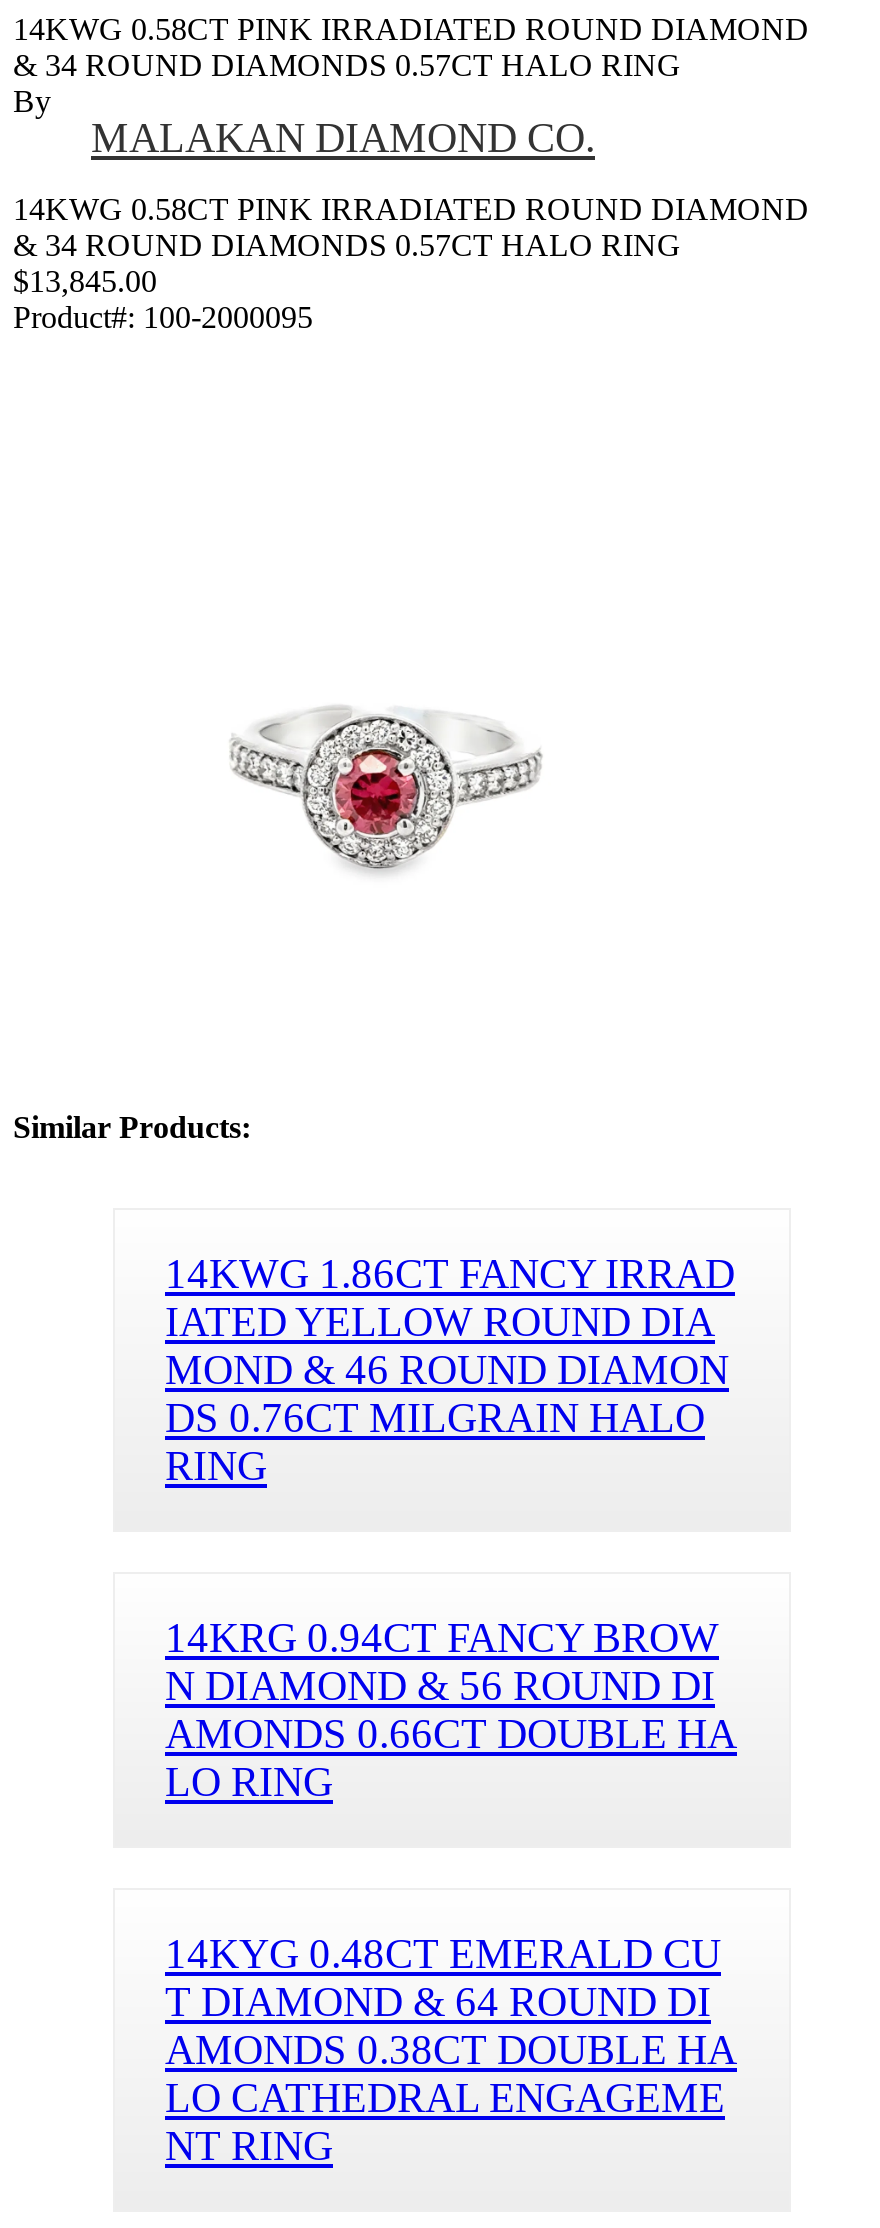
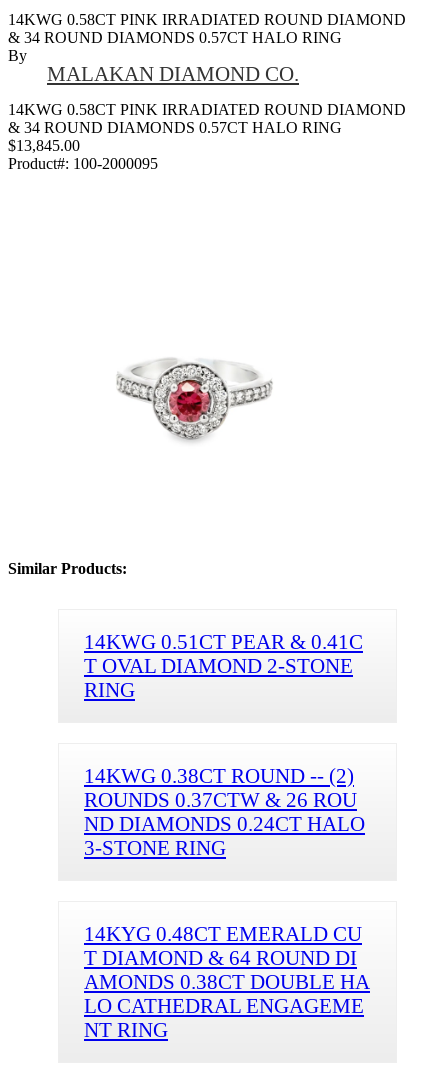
[165,1250,735,1440] 14KWG 1.86CT FANCY IRRAD | IATED YELLOW ROUND DIA | MOND & 46 ROUND DIAMON | DS 0.76CT MILGRAIN HALO -> [84,630,363,677] 14KWG 0.51CT PEAR & 0.41C | T OVAL DIAMOND 2-STONE
[165,1614,737,1804] 14KRG 0.94CT FANCY BROW | N DIAMOND & 56 ROUND DI | AMONDS 0.66CT DOUBLE HA | LO RING -> [84,764,365,859] 14KWG 0.38CT ROUND -- (2) | ROUNDS 0.37CTW & 26 ROU | ND DIAMONDS 0.24CT HALO | 3-STONE RING

